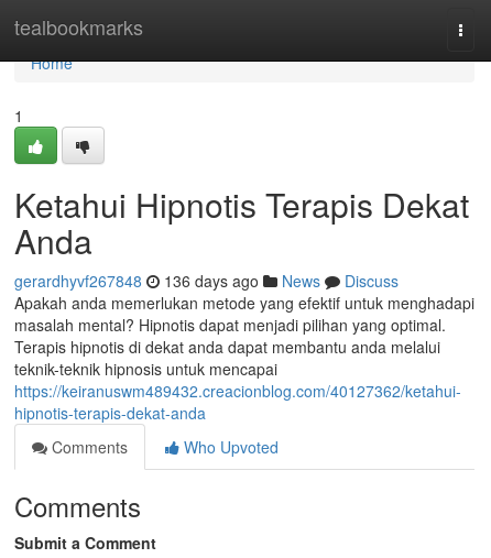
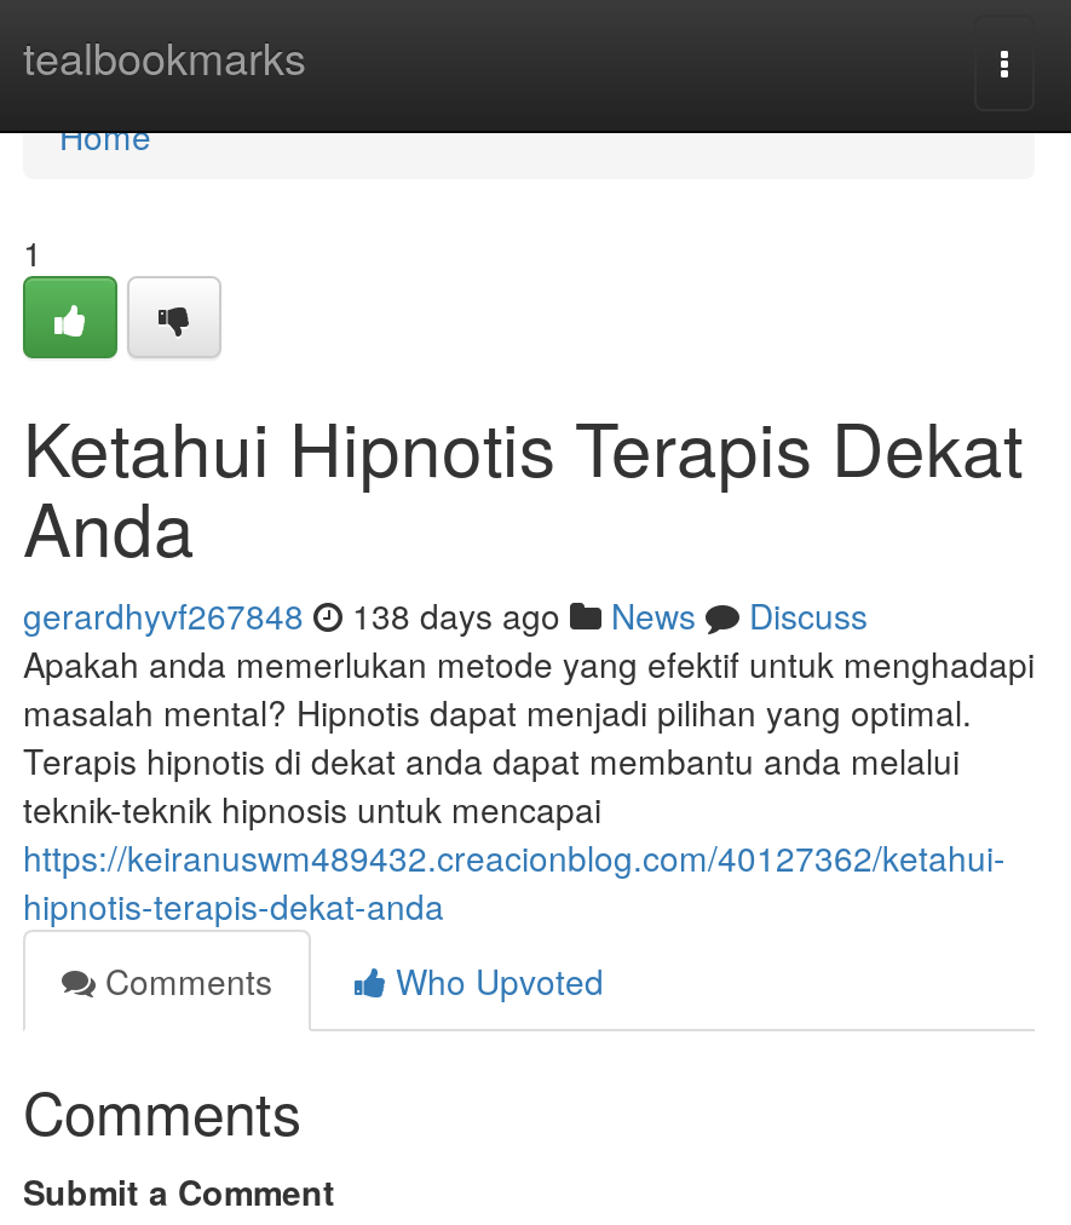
[14,270,399,292] gerardhyvf267848 136 days ago News Discuss -> [23,591,868,639] gerardhyvf267848 138 days ago News Discuss

